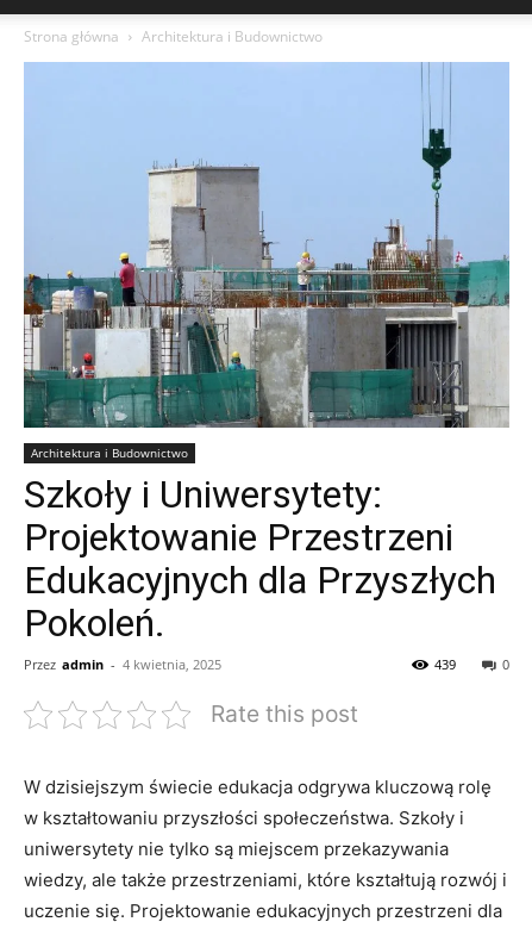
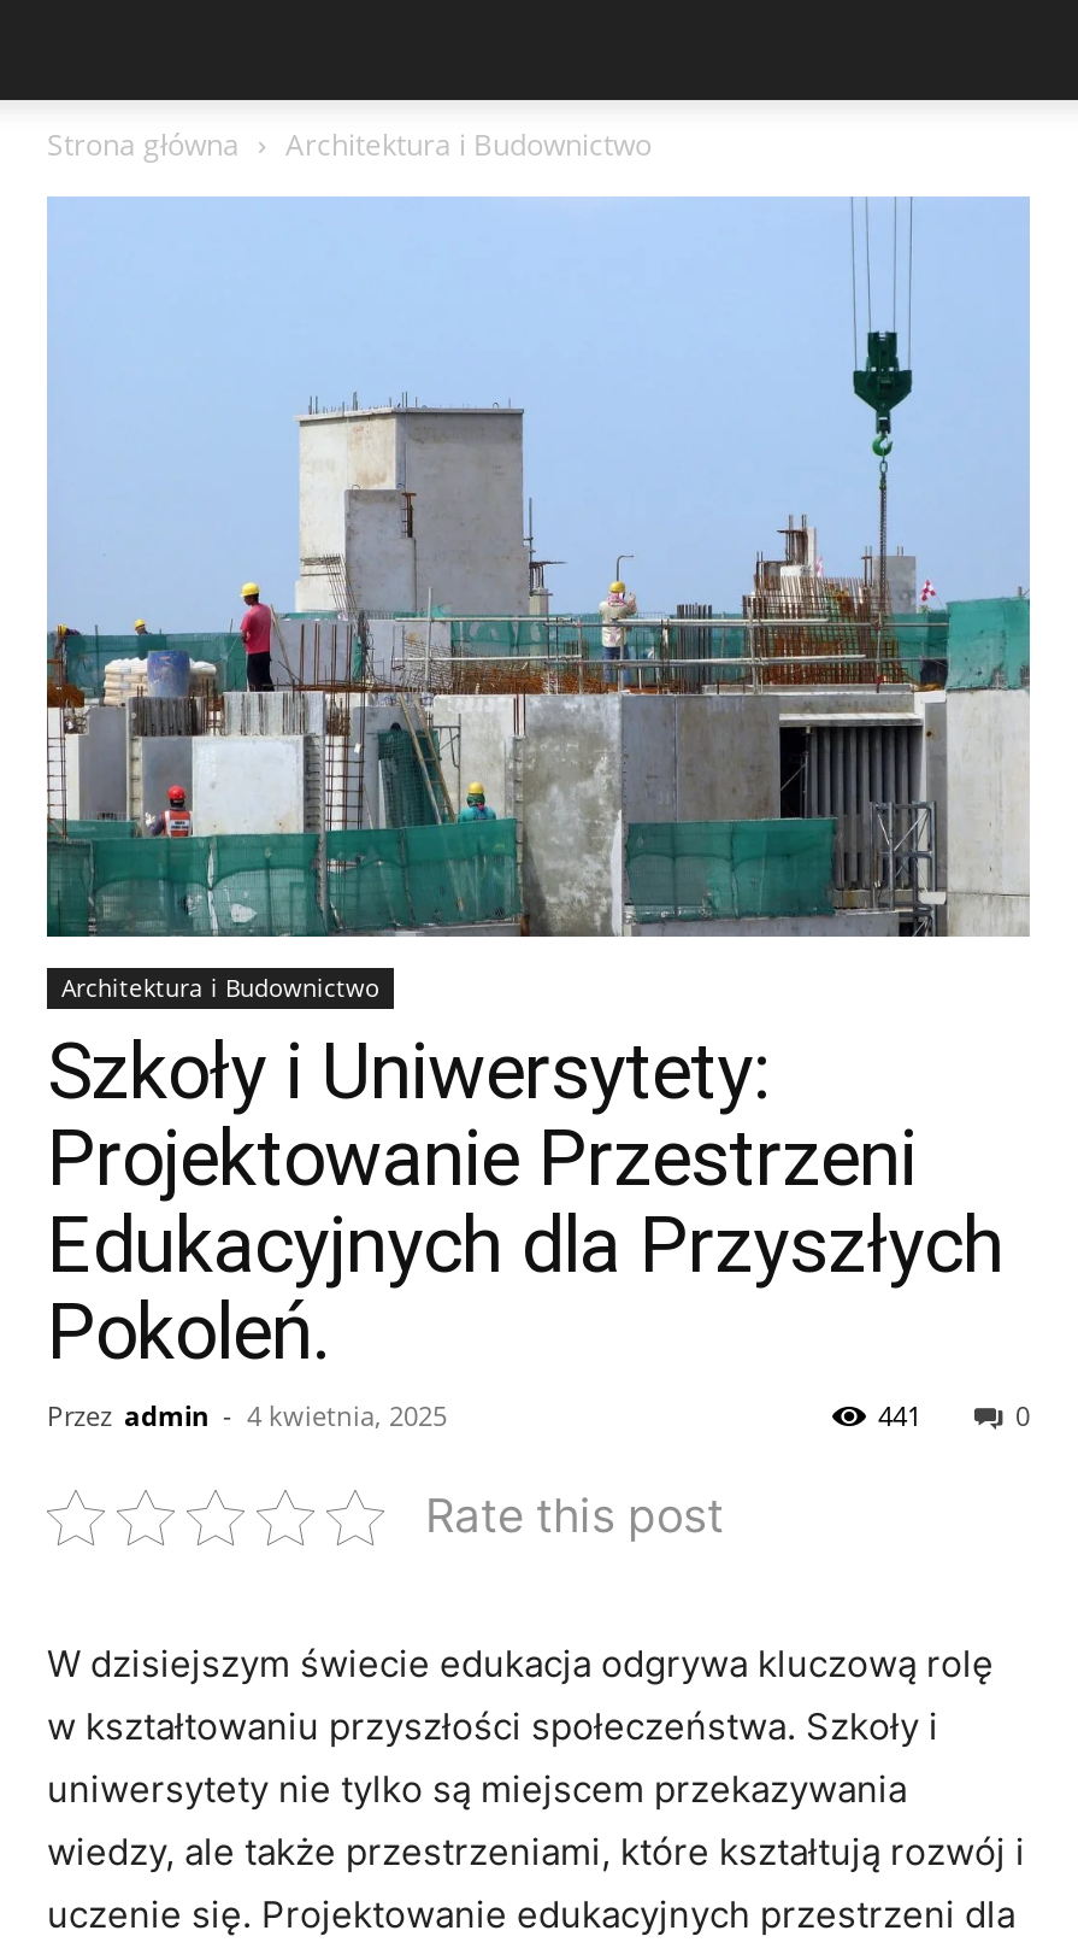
[434,655,456,673] 439 -> [878,1398,921,1434] 441

